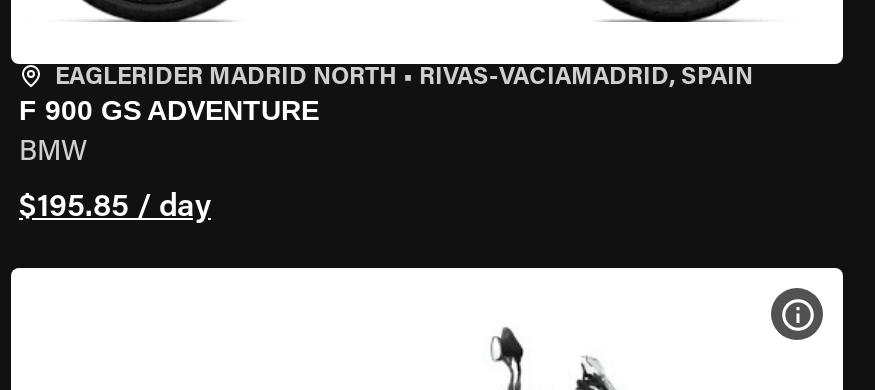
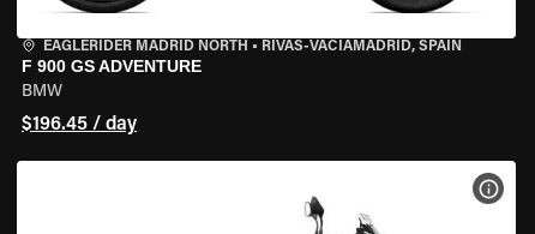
[19,192,211,224] $195.85 / day -> [22,115,137,134] $196.45 / day

